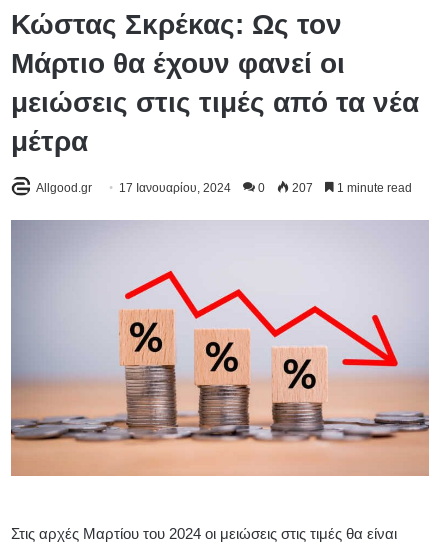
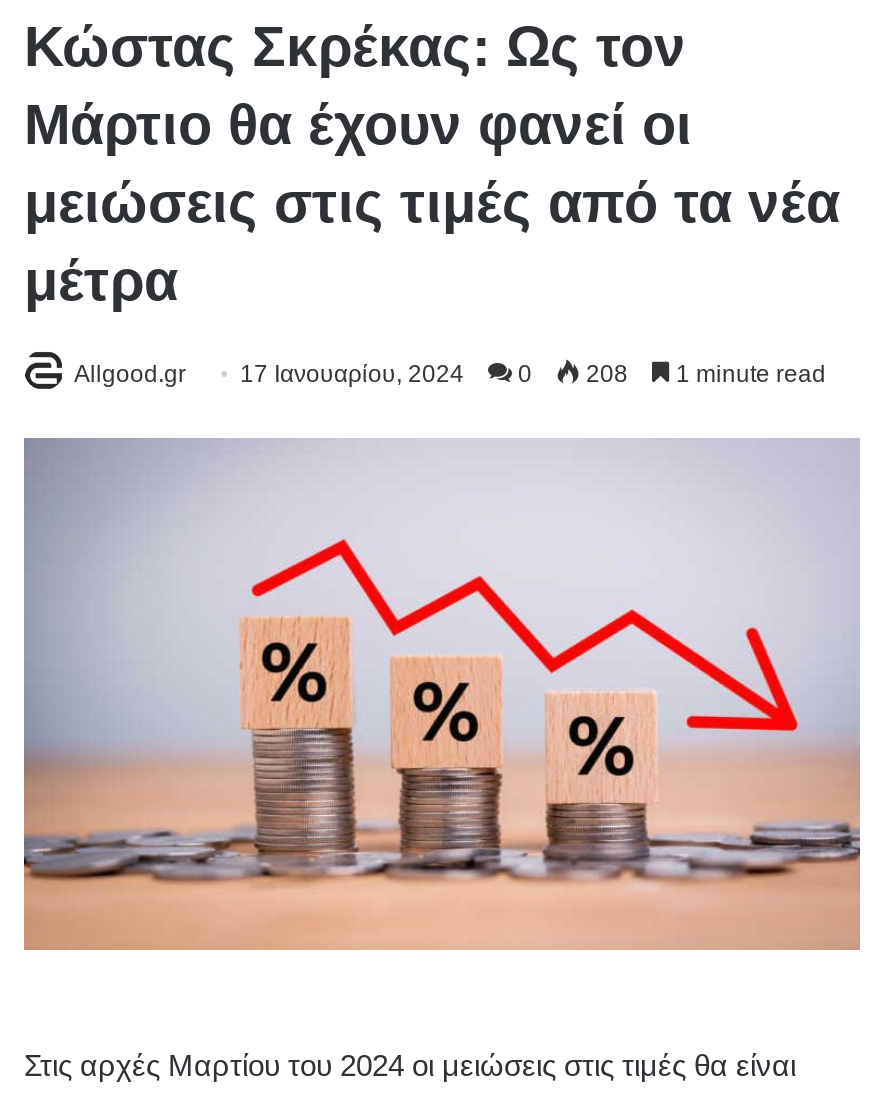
[36,181,412,195] Allgood.gr 17 Ιανουαρίου, 2024 0 207 1 minute read -> [74,360,826,388] Allgood.gr 17 Ιανουαρίου, 2024 0 208 1 minute read

